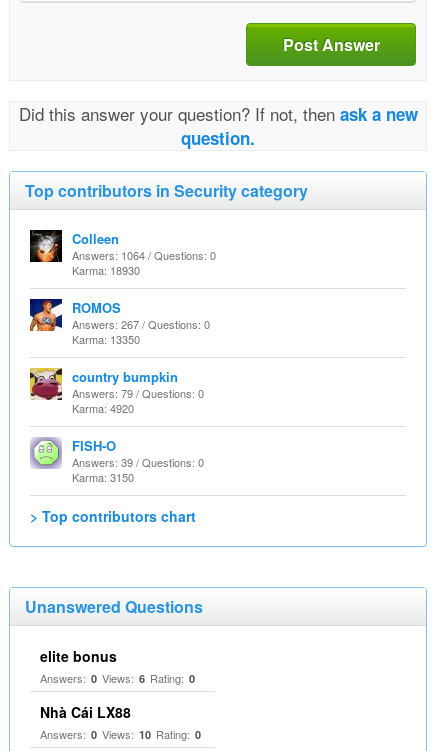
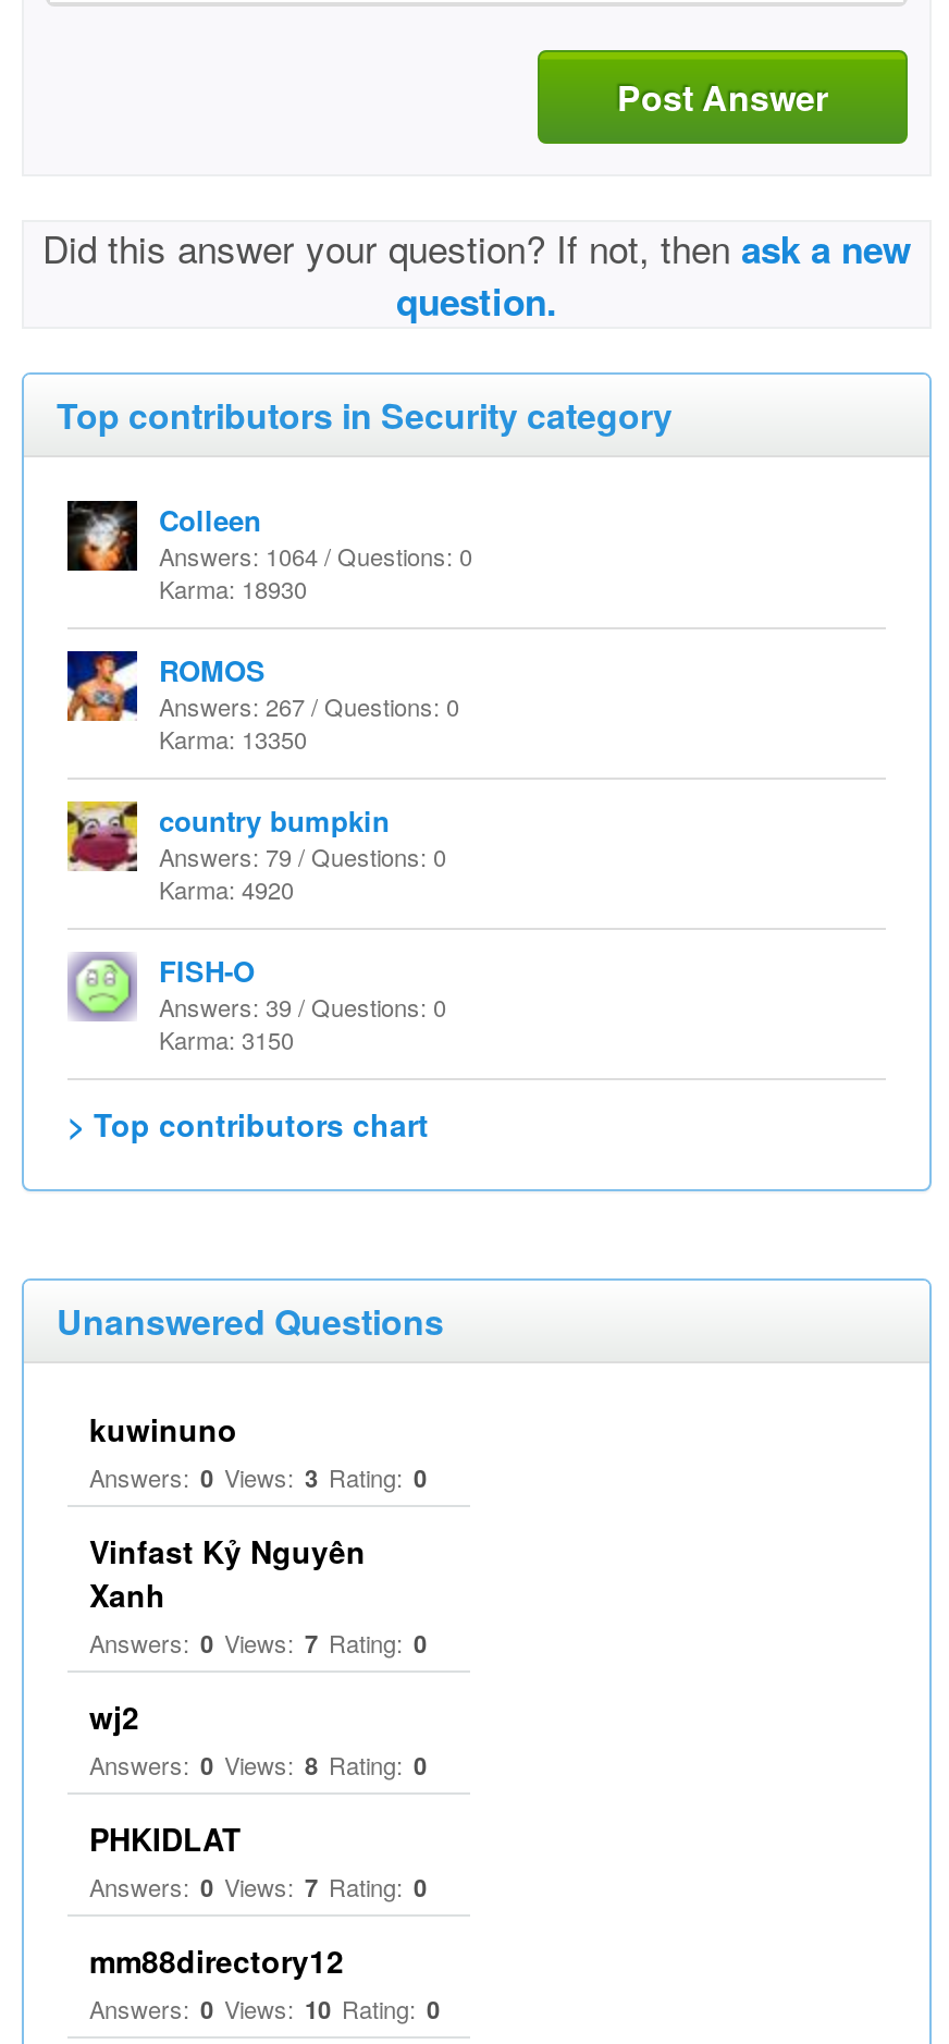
[40,646,195,722] elite bonus | Answers: 0 Views: 6 Rating: 0 | Nhà Cái LX88 -> [89,1407,427,1982] kuwinuno | Answers: 0 Views: 3 Rating: 0 | Vinfast Kỷ Nguyên | Xanh | Answers: 0 Views: 7 Rating: 0 | wj2 | Answers: 0 Views: 8 Rating: 0 | PHKIDLAT | Answers: 0 Views: 7 Rating: 0 | mm88directory12

